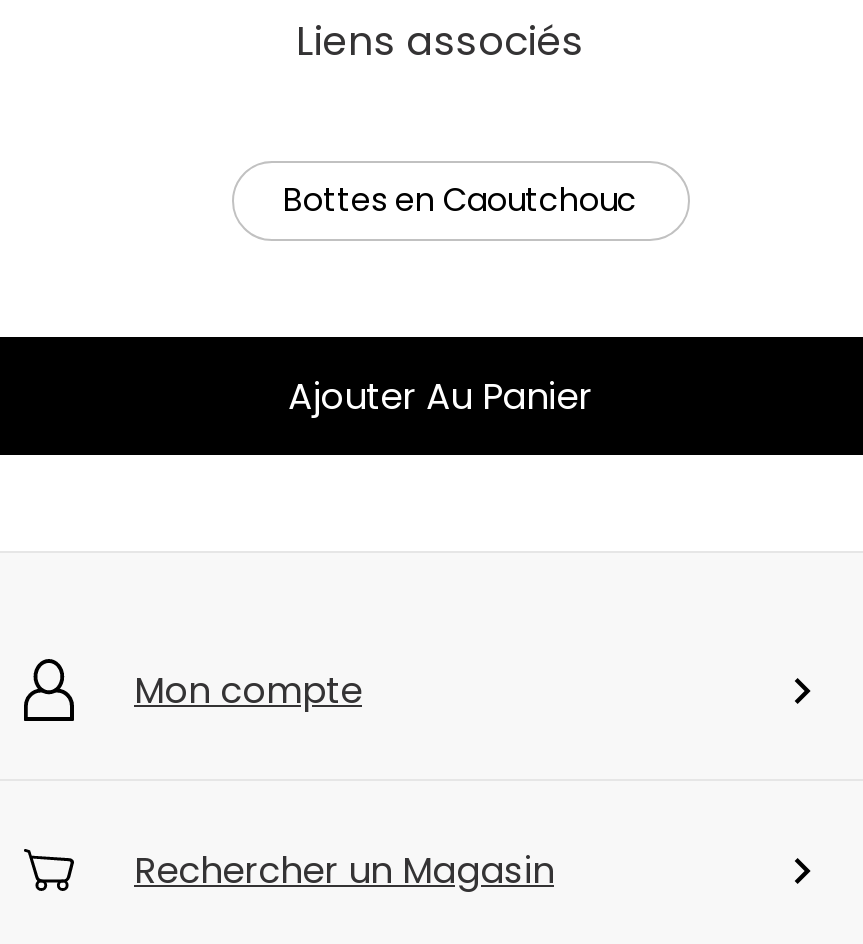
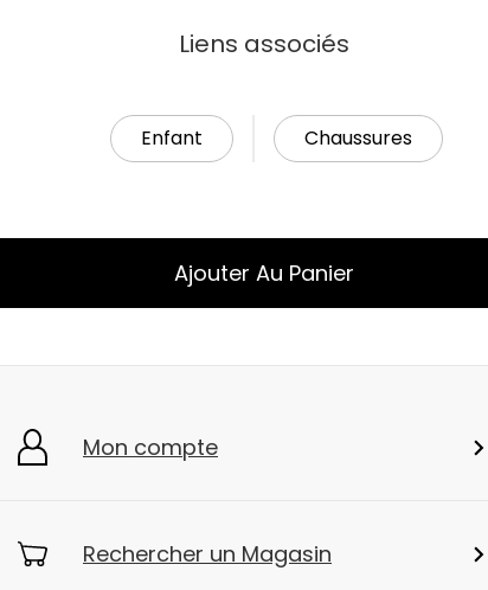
[283,177,637,223] Bottes en Caoutchouc -> [140,124,412,152] Enfant | Chaussures

